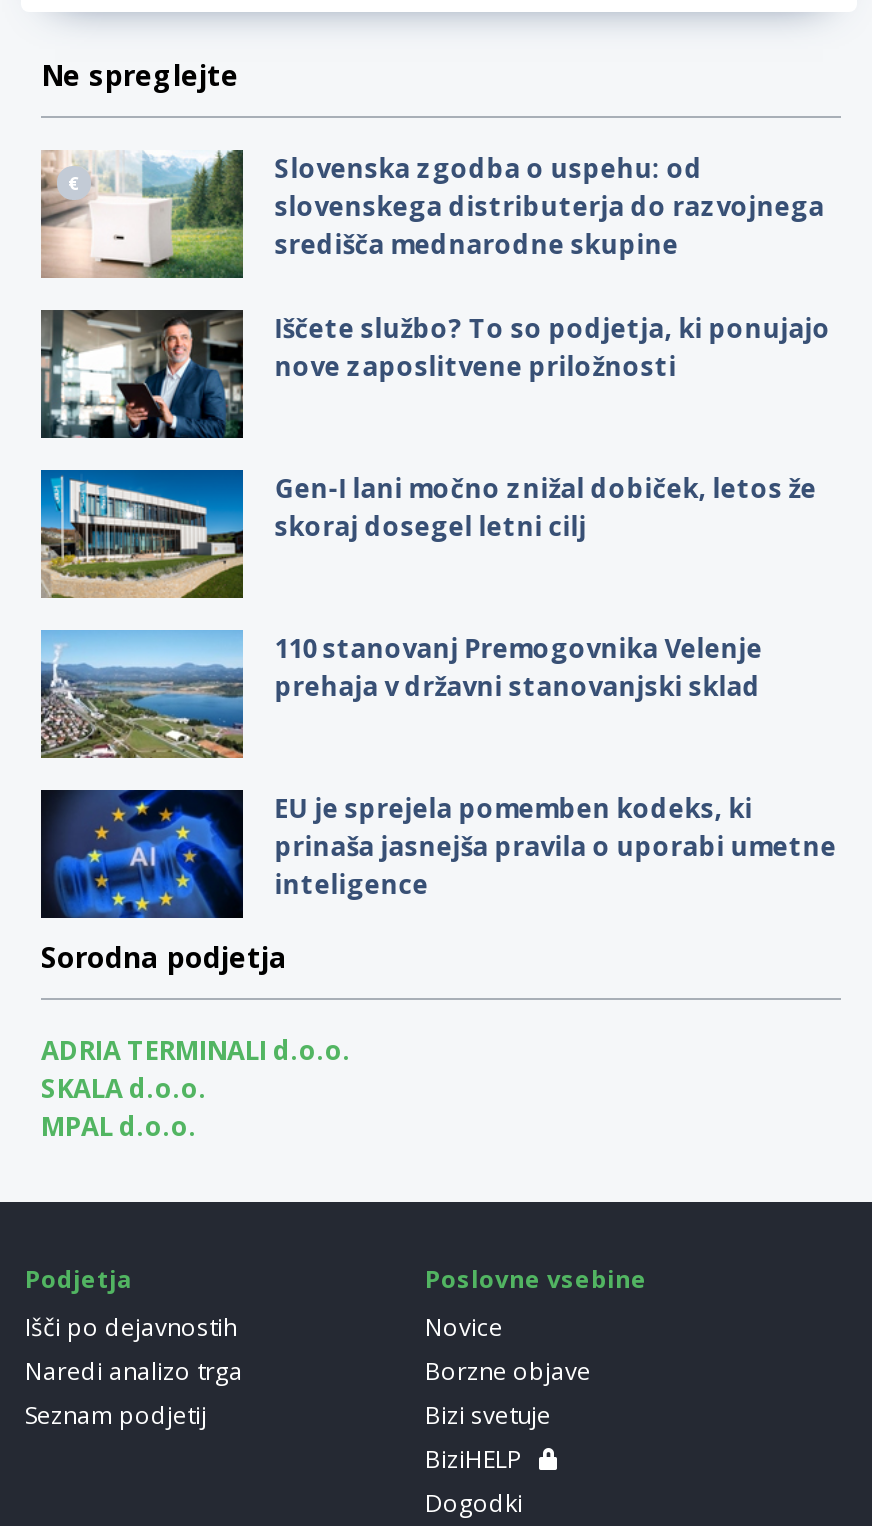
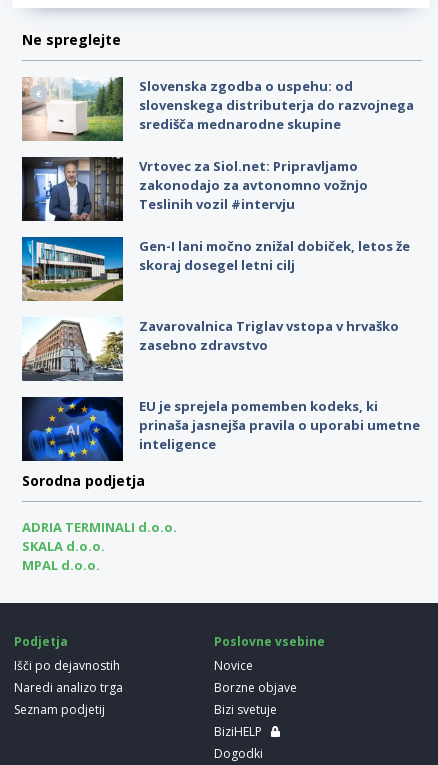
[39,310,831,440] [image] | Iščete službo? To so podjetja, ki ponujajo | nove zaposlitvene priložnosti -> [22,157,368,222] [image] | Vrtovec za Siol.net: Pripravljamo | zakonodajo za avtonomno vožnjo | Teslinih vozil #intervju
[39,628,763,760] [image] | 110 stanovanj Premogovnika Velenje | prehaja v državni stanovanjski sklad -> [22,317,399,382] [image] | Zavarovalnica Triglav vstopa v hrvaško | zasebno zdravstvo

